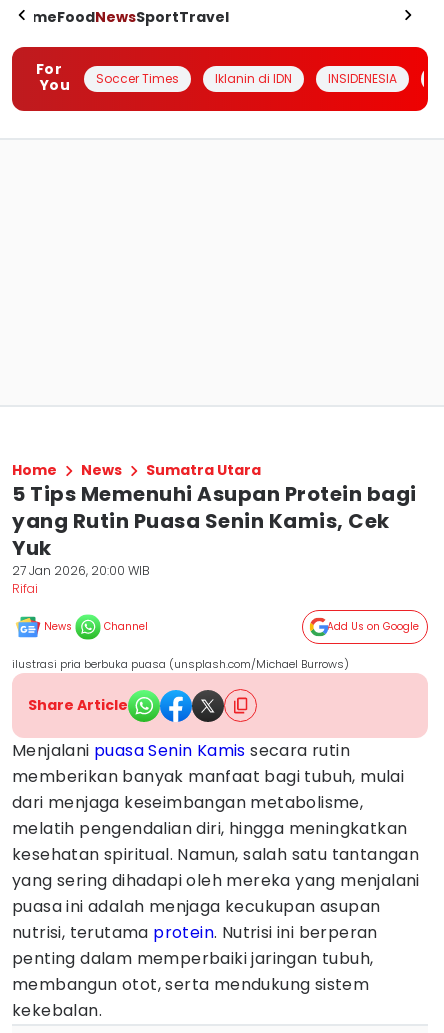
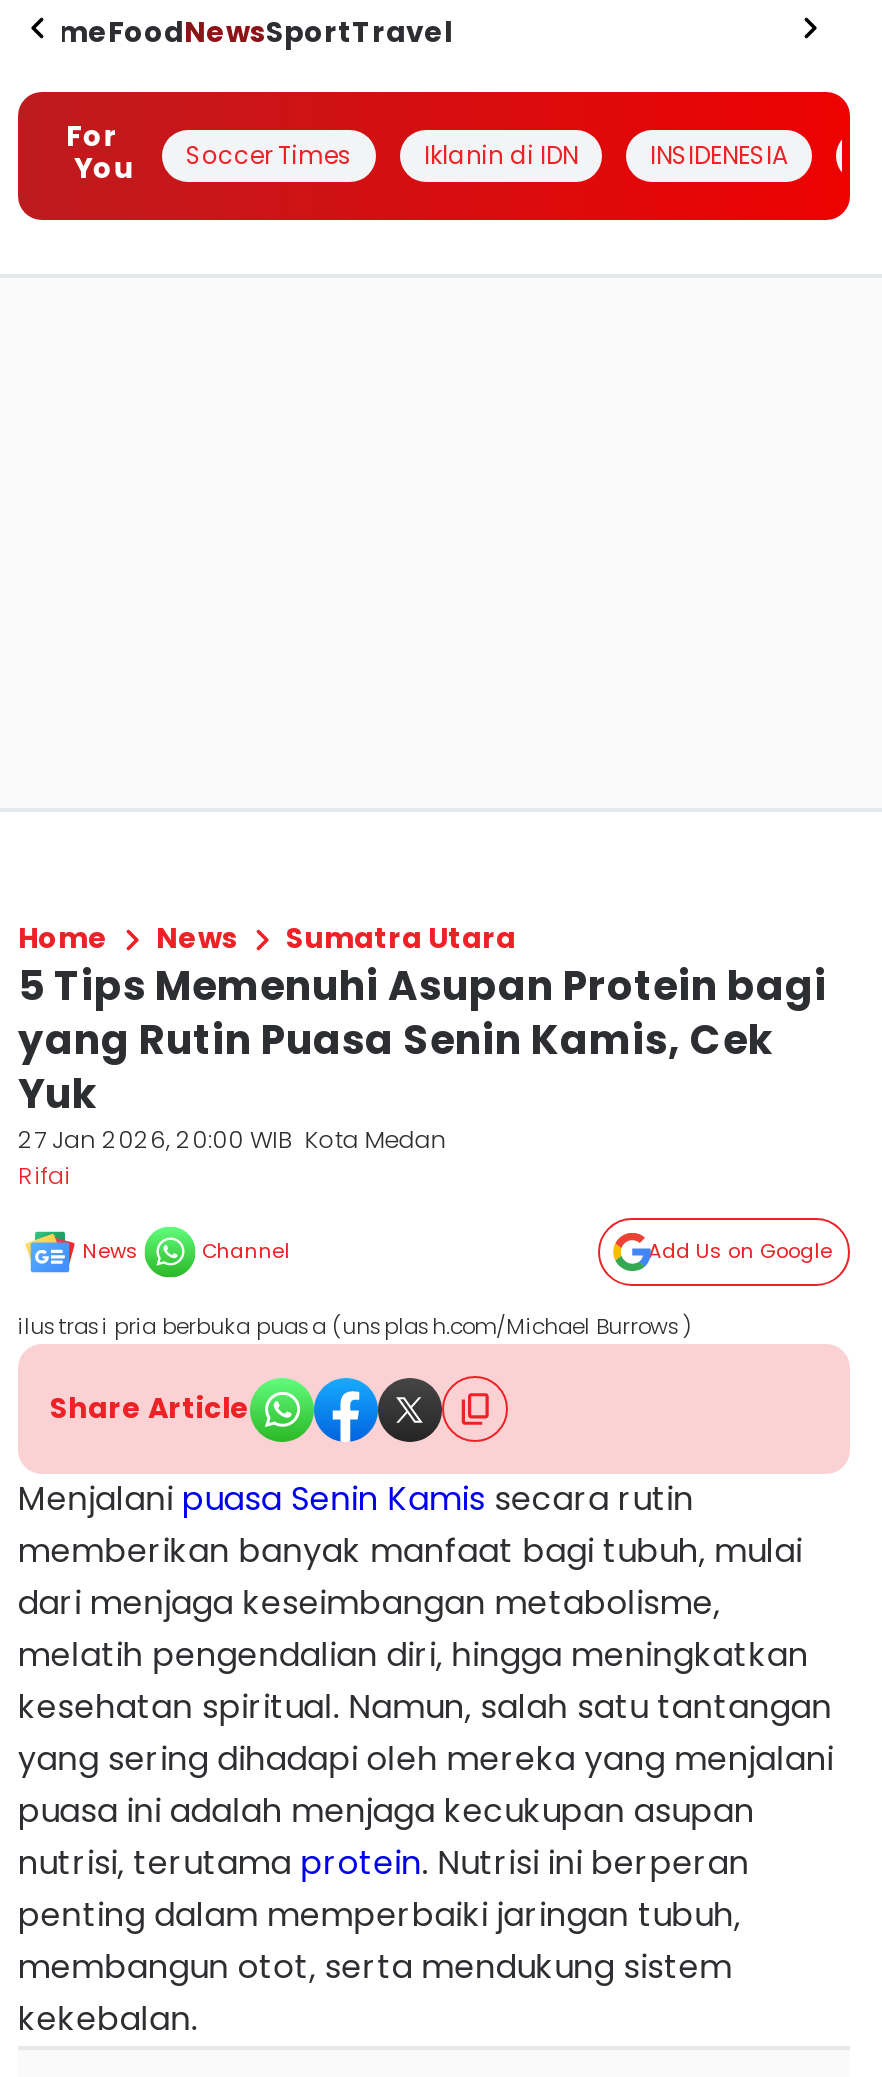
[12,562,150,579] 27 Jan 2026, 20:00 WIB -> [18,1122,446,1156] 27 Jan 2026, 20:00 WIB Kota Medan

